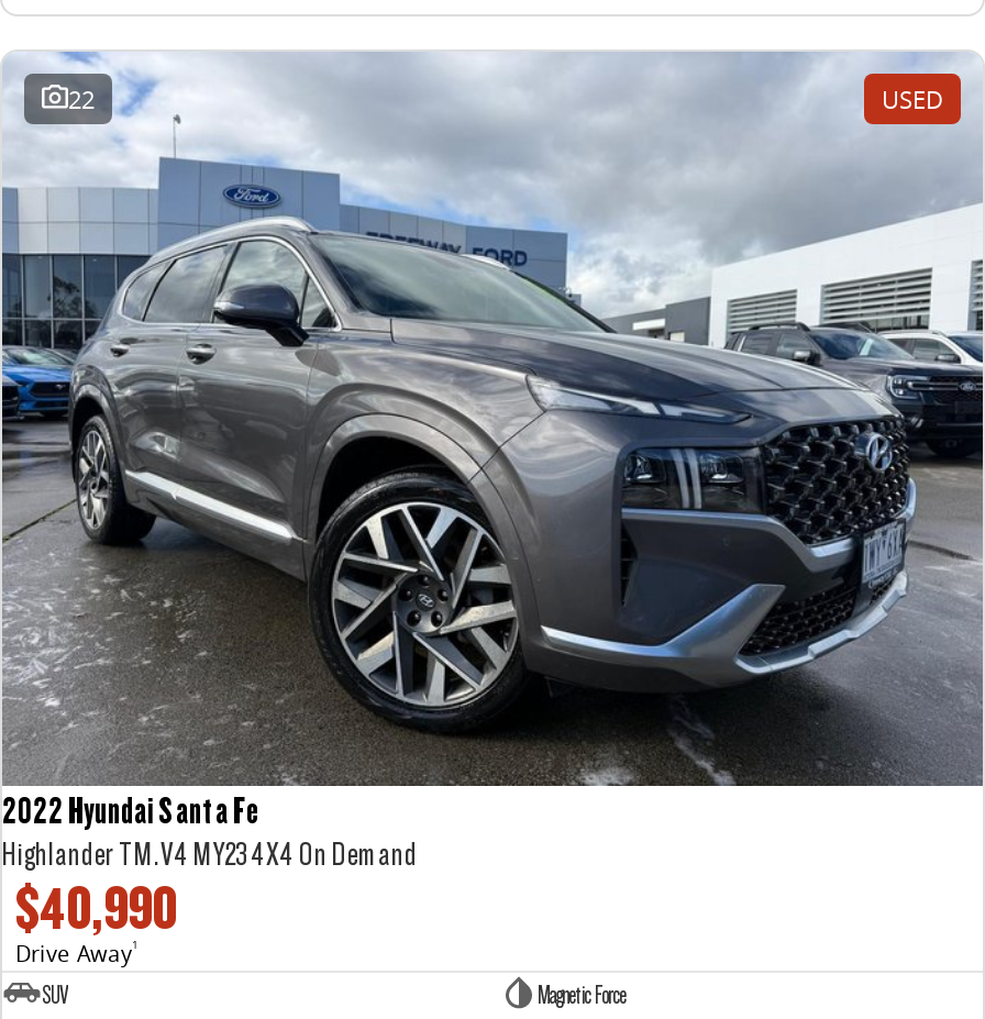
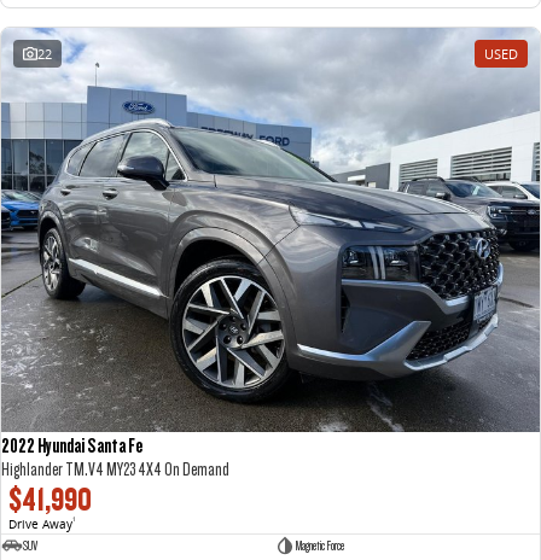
[15,870,178,944] $40,990 -> [8,477,92,518] $41,990

